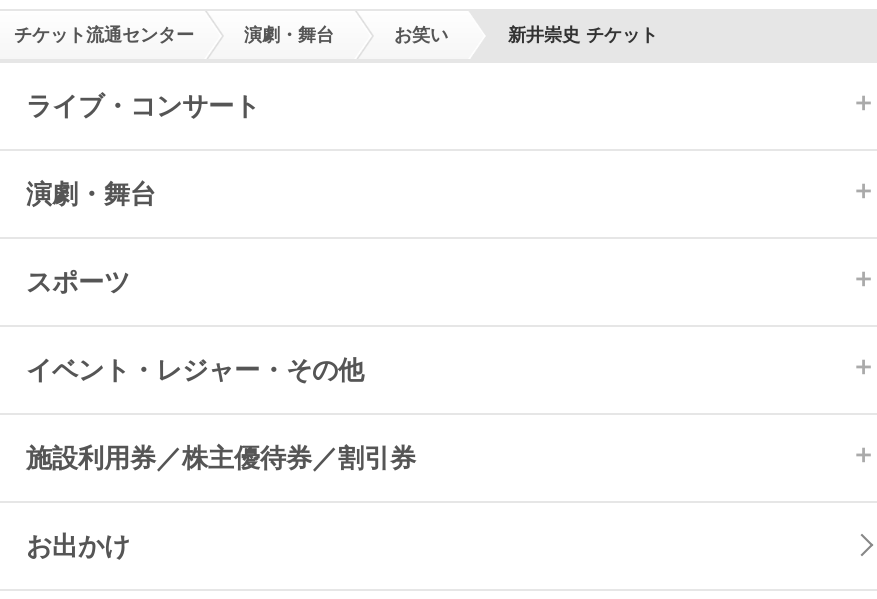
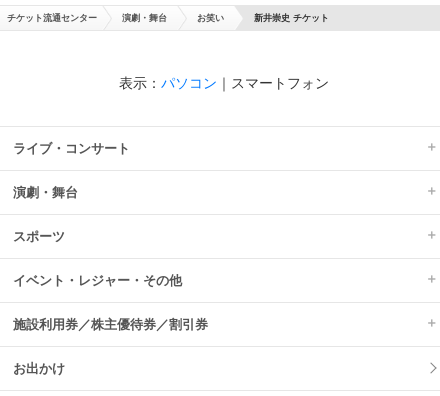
none -> [119,75,329,91] 表示：パソコン｜スマートフォン

